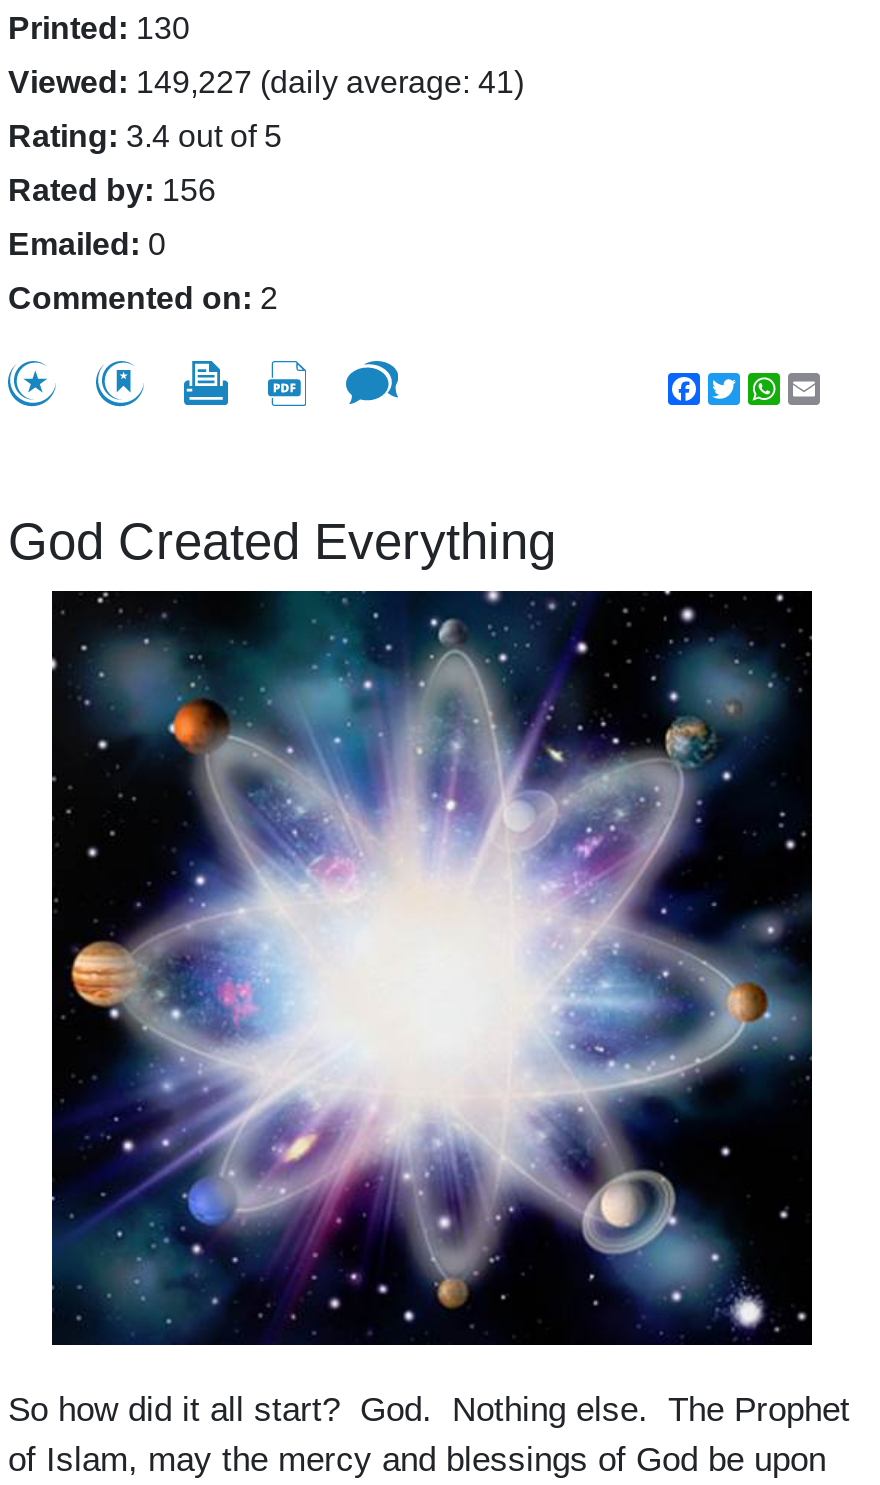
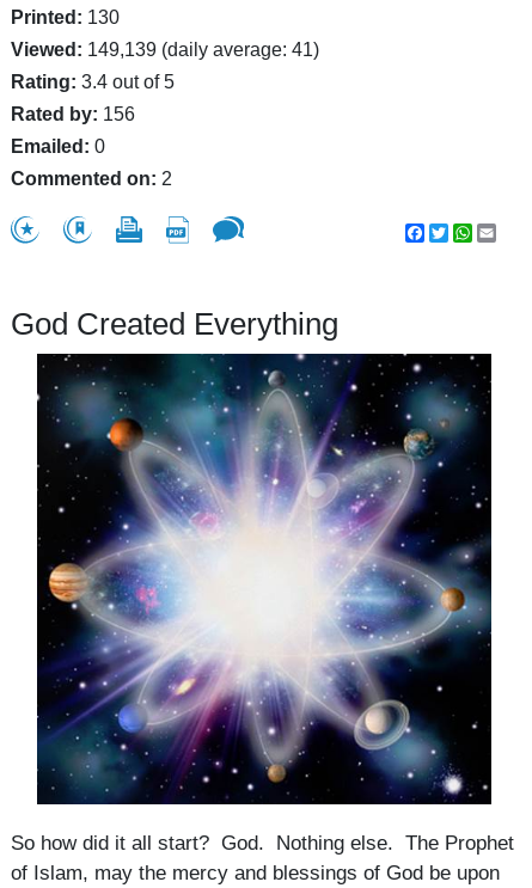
[8,65,524,99] Viewed: 149,227 (daily average: 41) -> [11,39,319,60] Viewed: 149,139 (daily average: 41)

